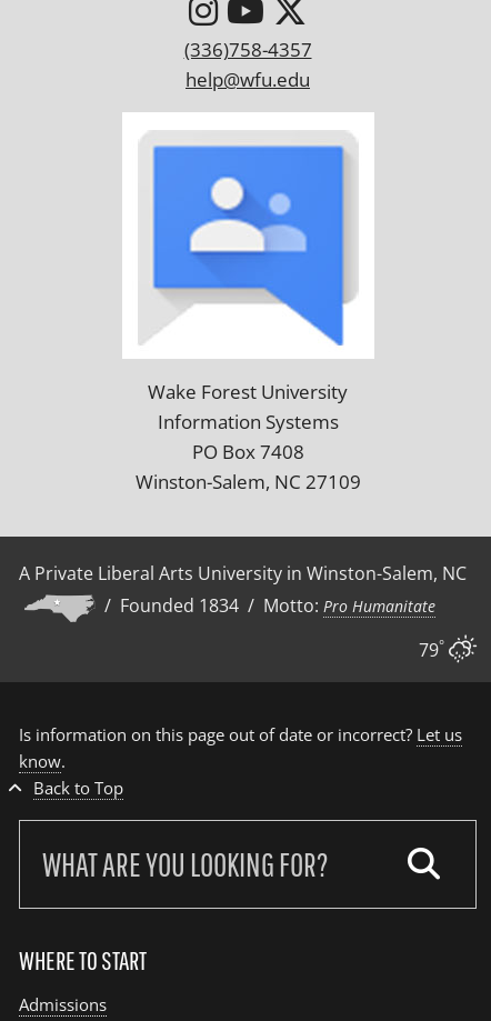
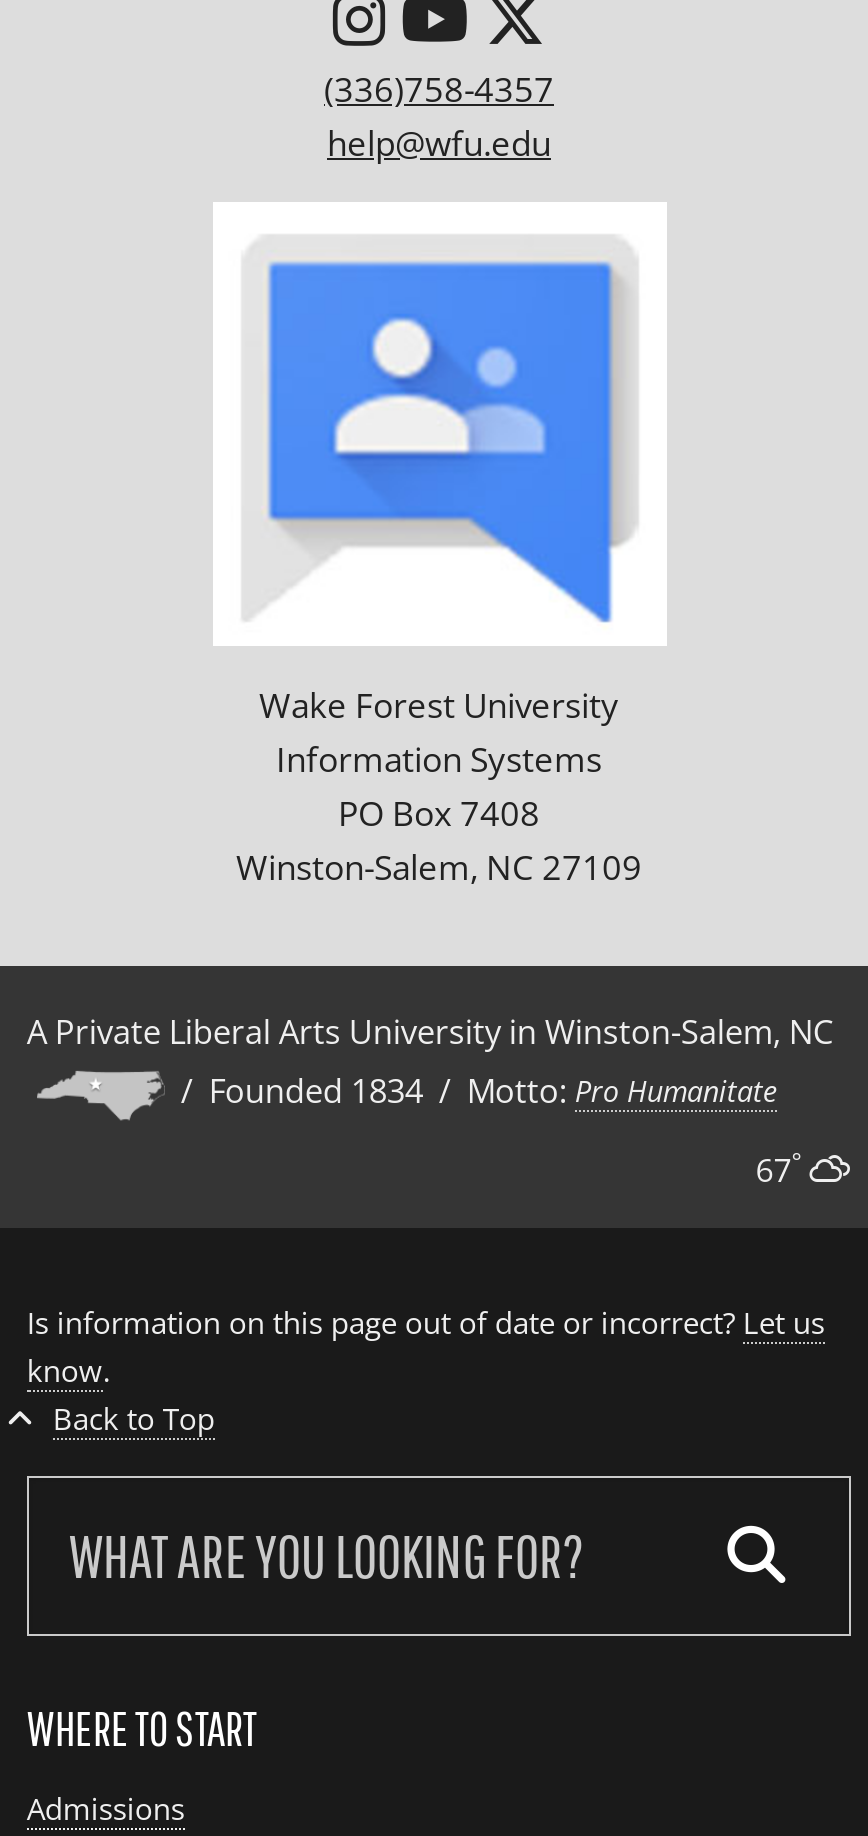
[419,635,445,662] 79° -> [755,1143,801,1191] 67°

